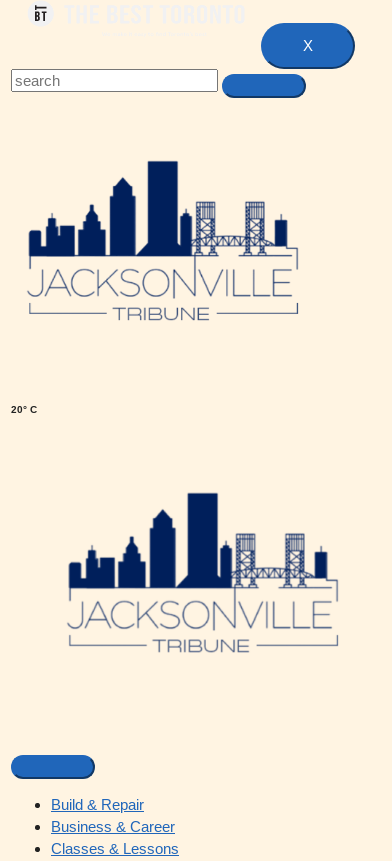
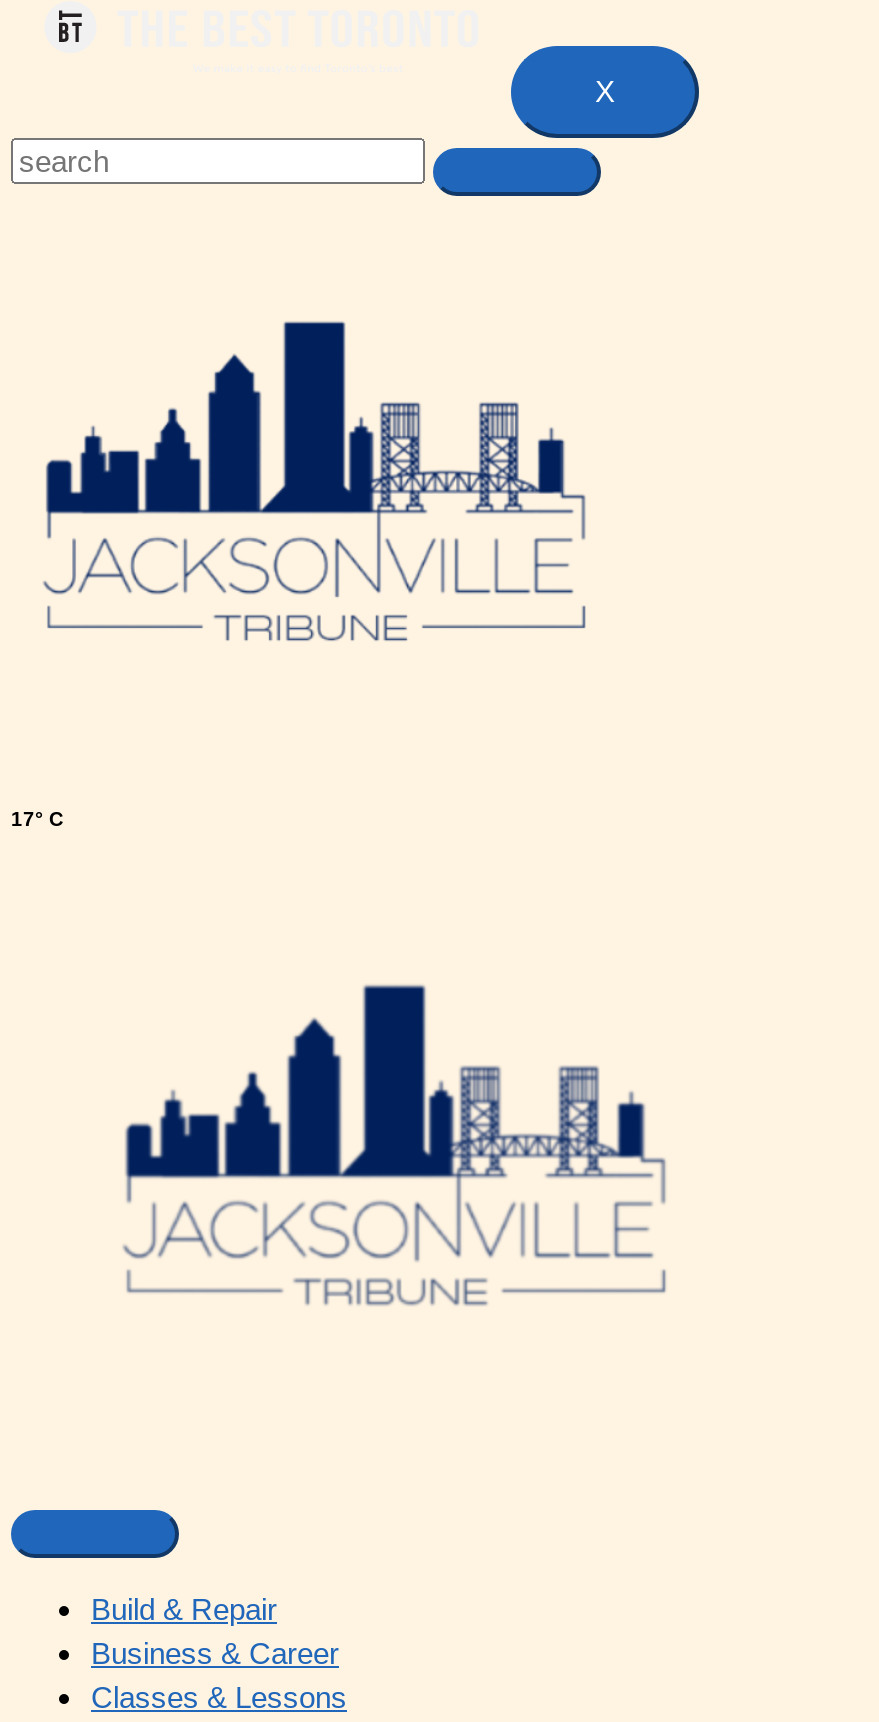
[11,404,37,415] 20° C -> [11,809,63,831] 17° C

